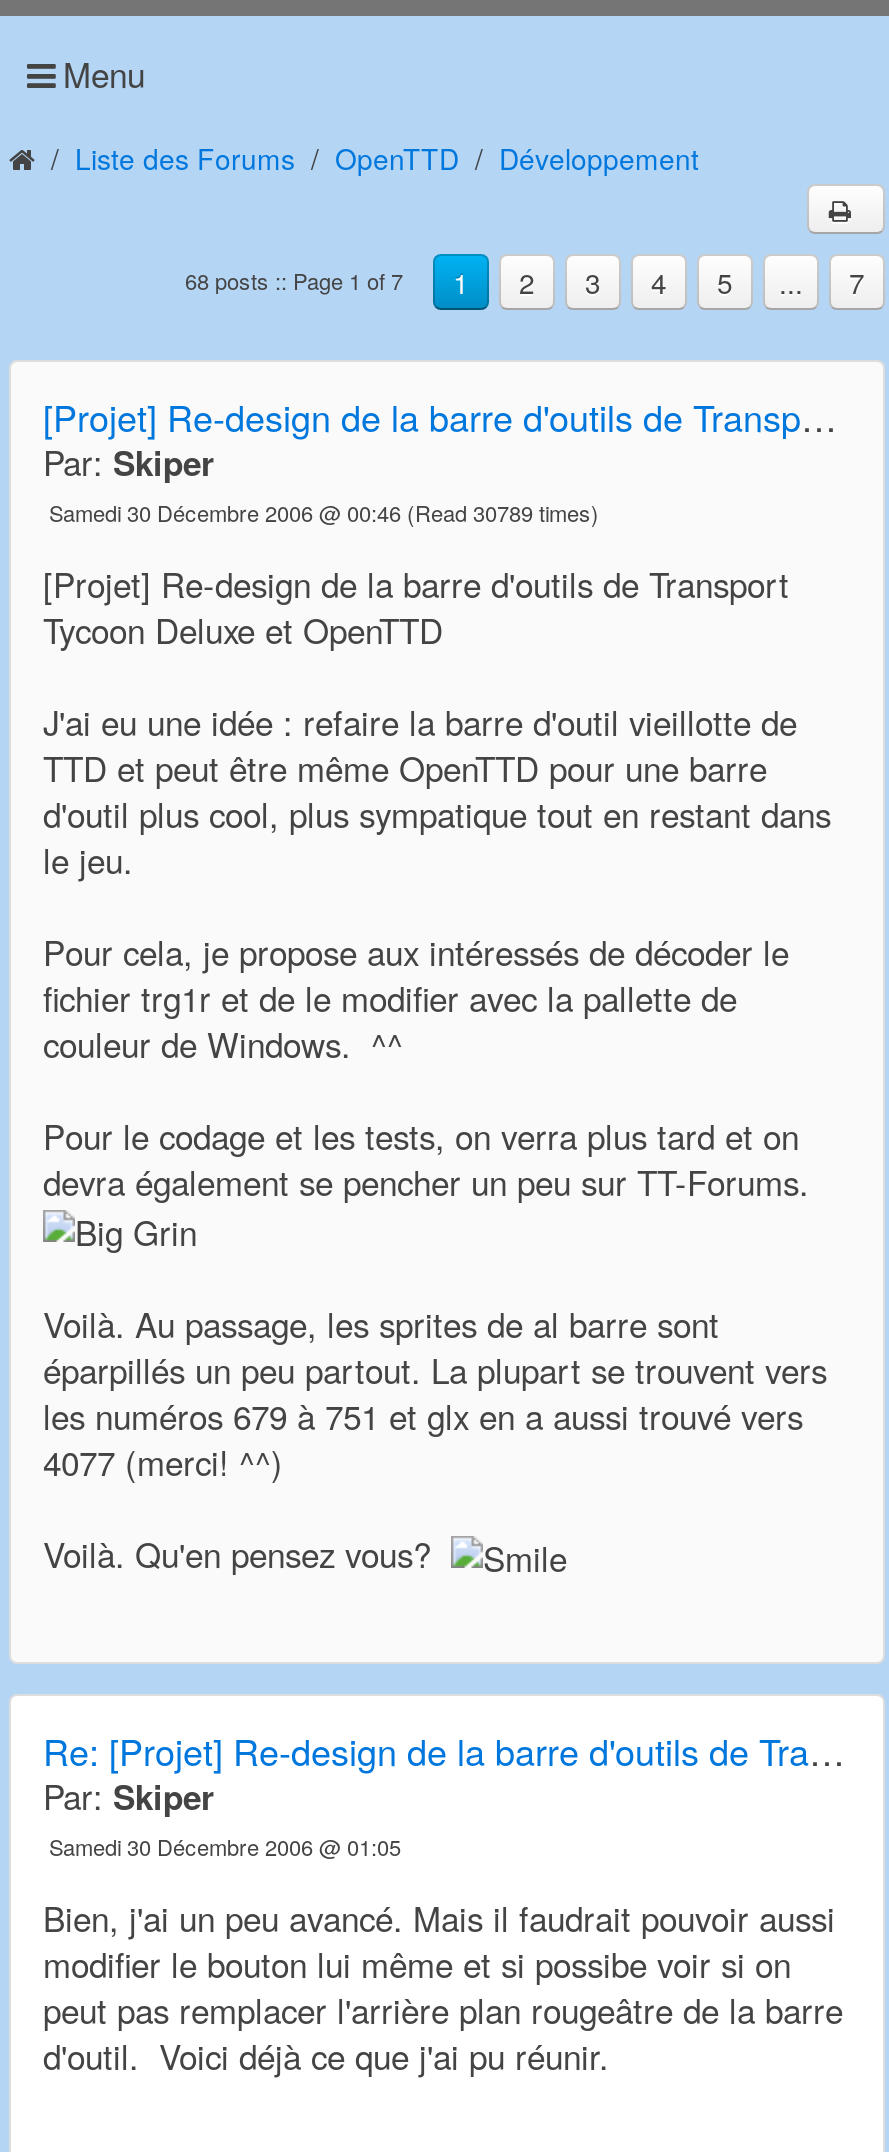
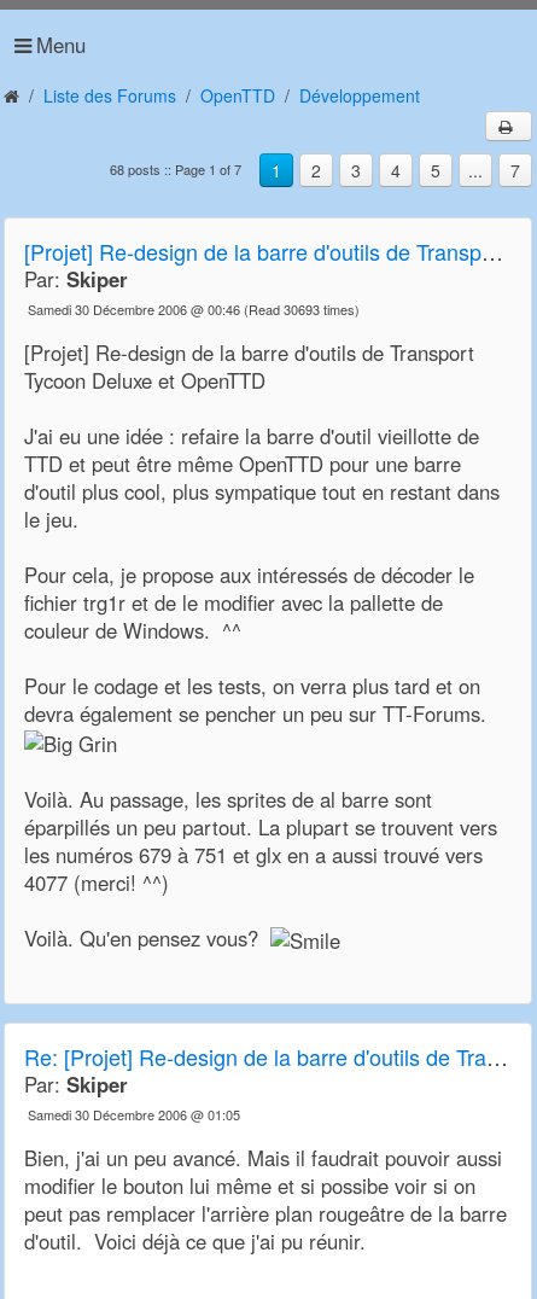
[49,496,611,528] Samedi 30 Décembre 2006 @ 00:46 (Read 30789 times) -> [28,300,367,319] Samedi 30 Décembre 2006 @ 00:46 (Read 30693 times)

